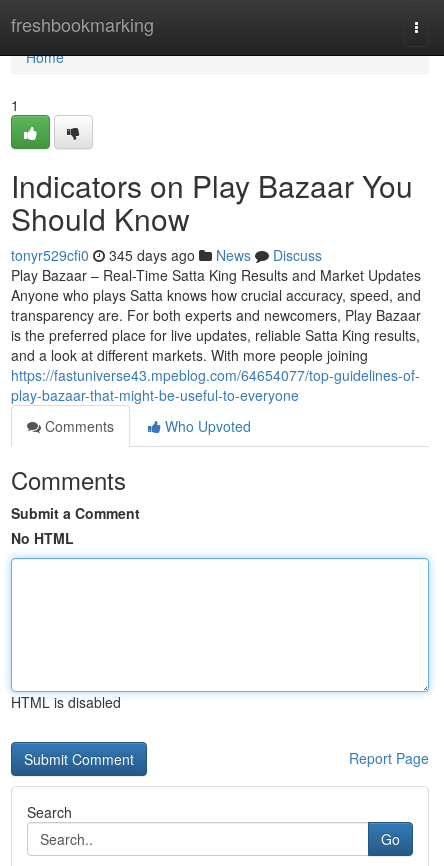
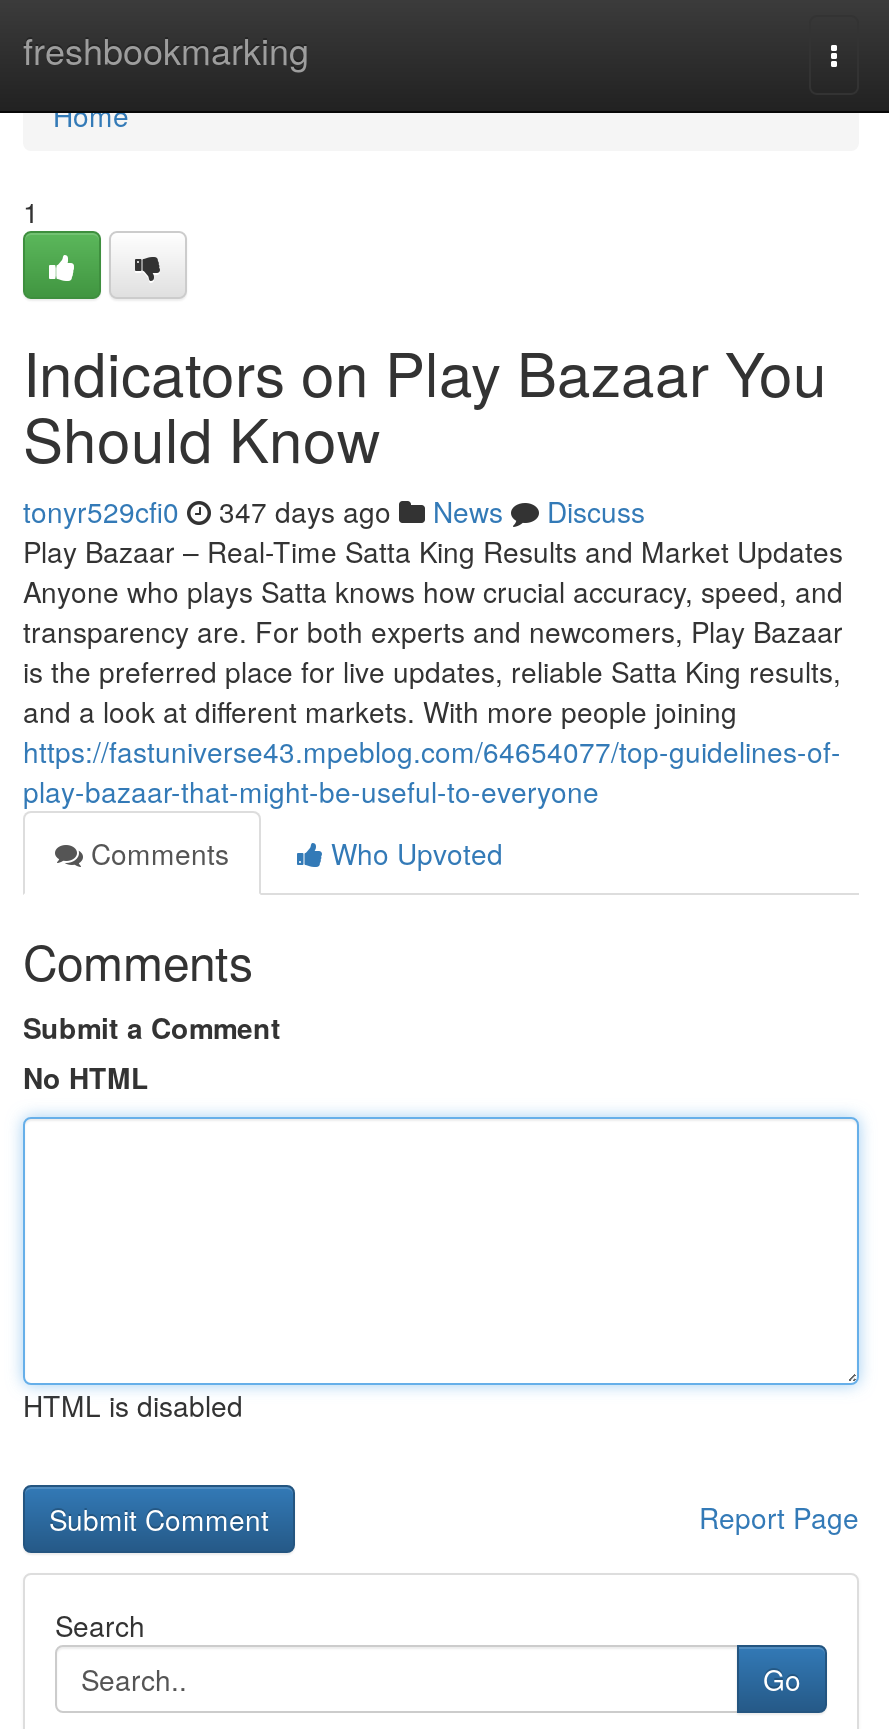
[11,245,322,265] tonyr529cfi0 345 days ago News Discuss -> [23,491,645,531] tonyr529cfi0 347 days ago News Discuss

